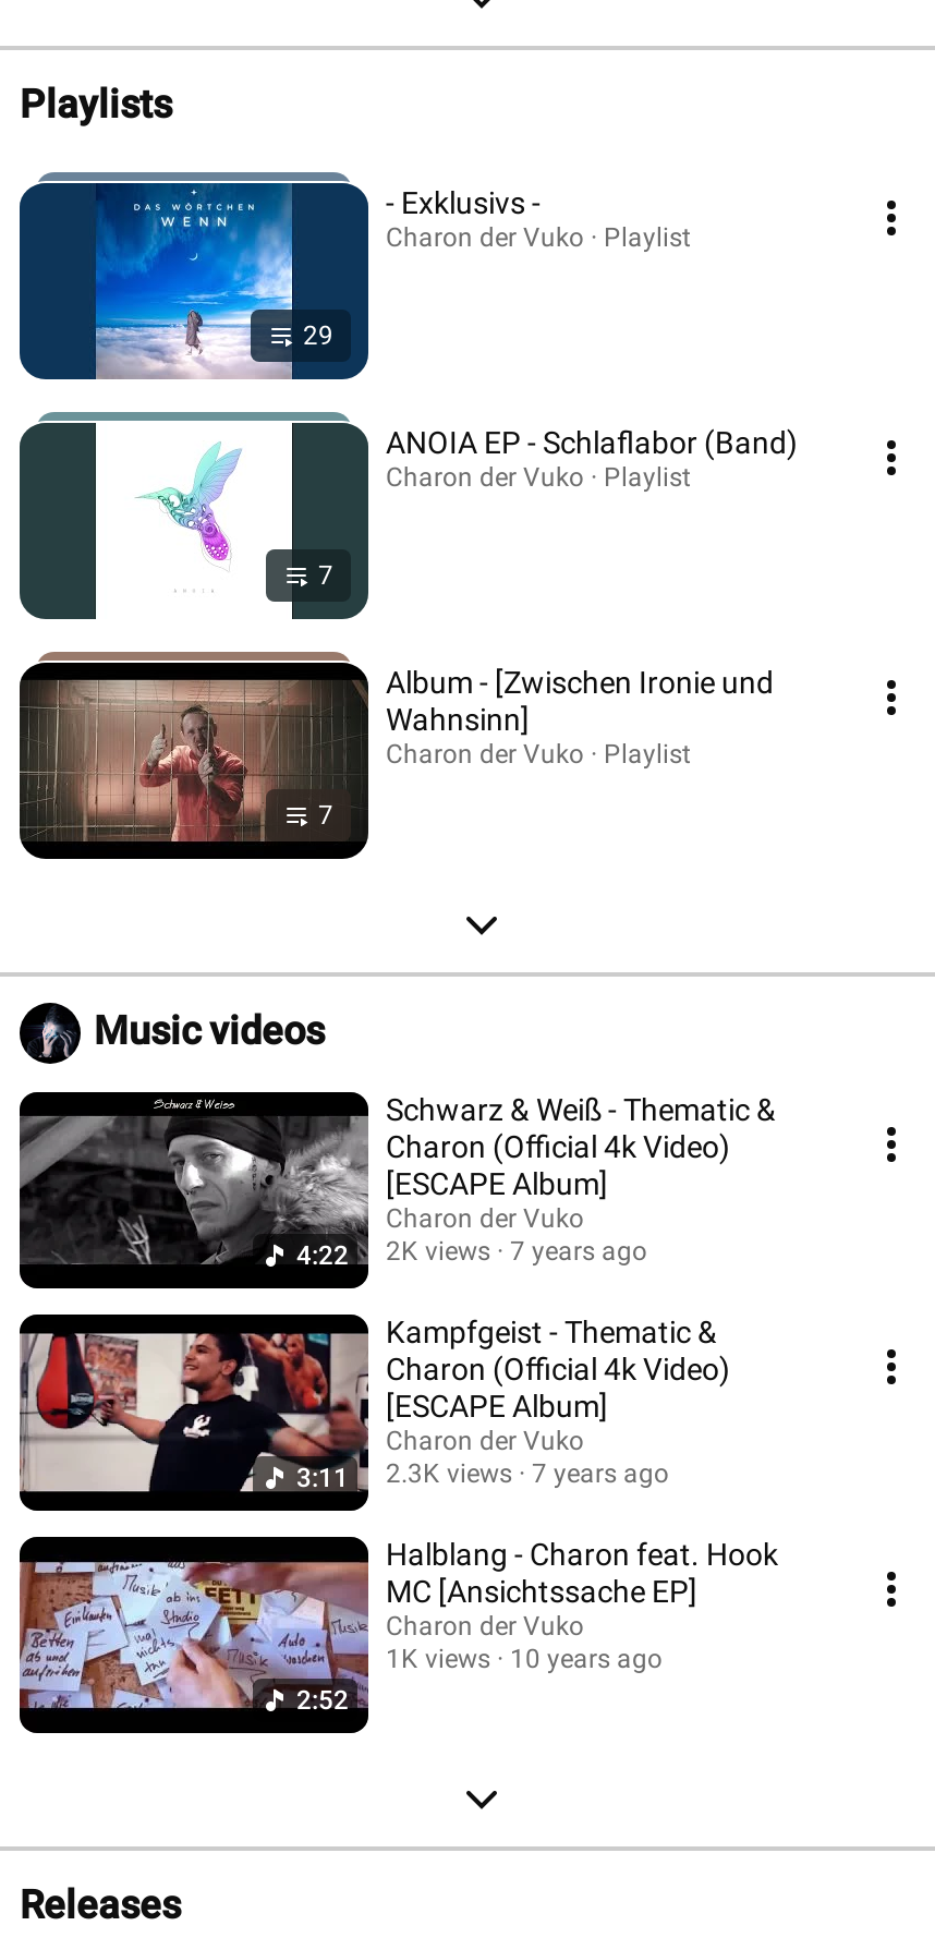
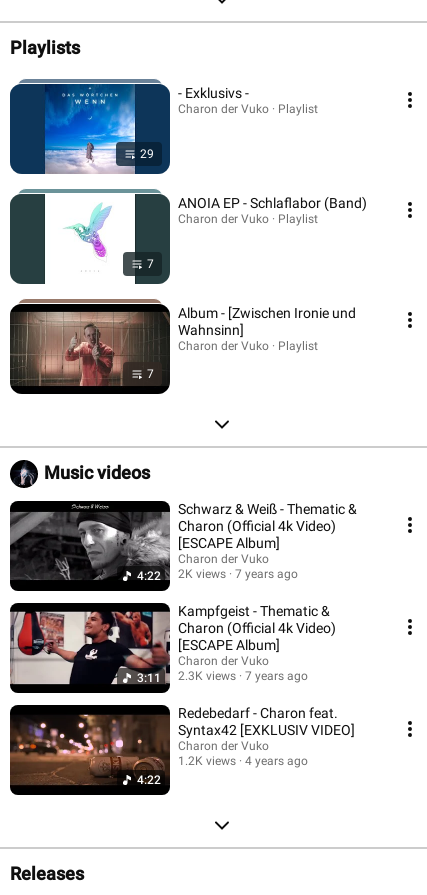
[386,1536,778,1608] Halblang - Charon feat. Hook | MC [Ansichtssache EP] -> [178,704,355,737] Redebedarf - Charon feat. | Syntax42 [EXKLUSIV VIDEO]
[17,1559,366,1715] [image] | 2:52 -> [9,714,170,786] [image] | 4:22
[386,1643,490,1673] 1K views -> [178,753,236,767] 1.2K views
[510,1643,663,1673] 10 years ago -> [245,753,308,767] 4 years ago

